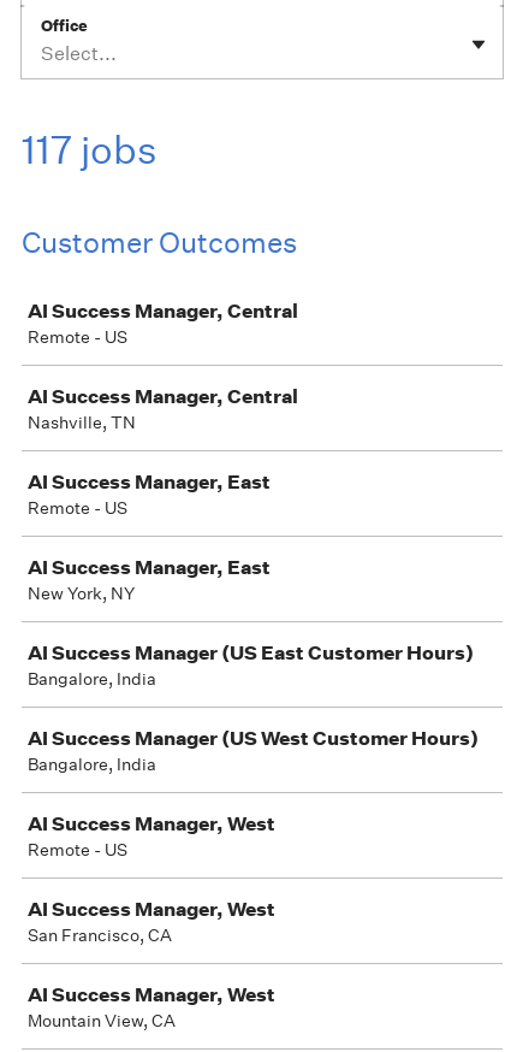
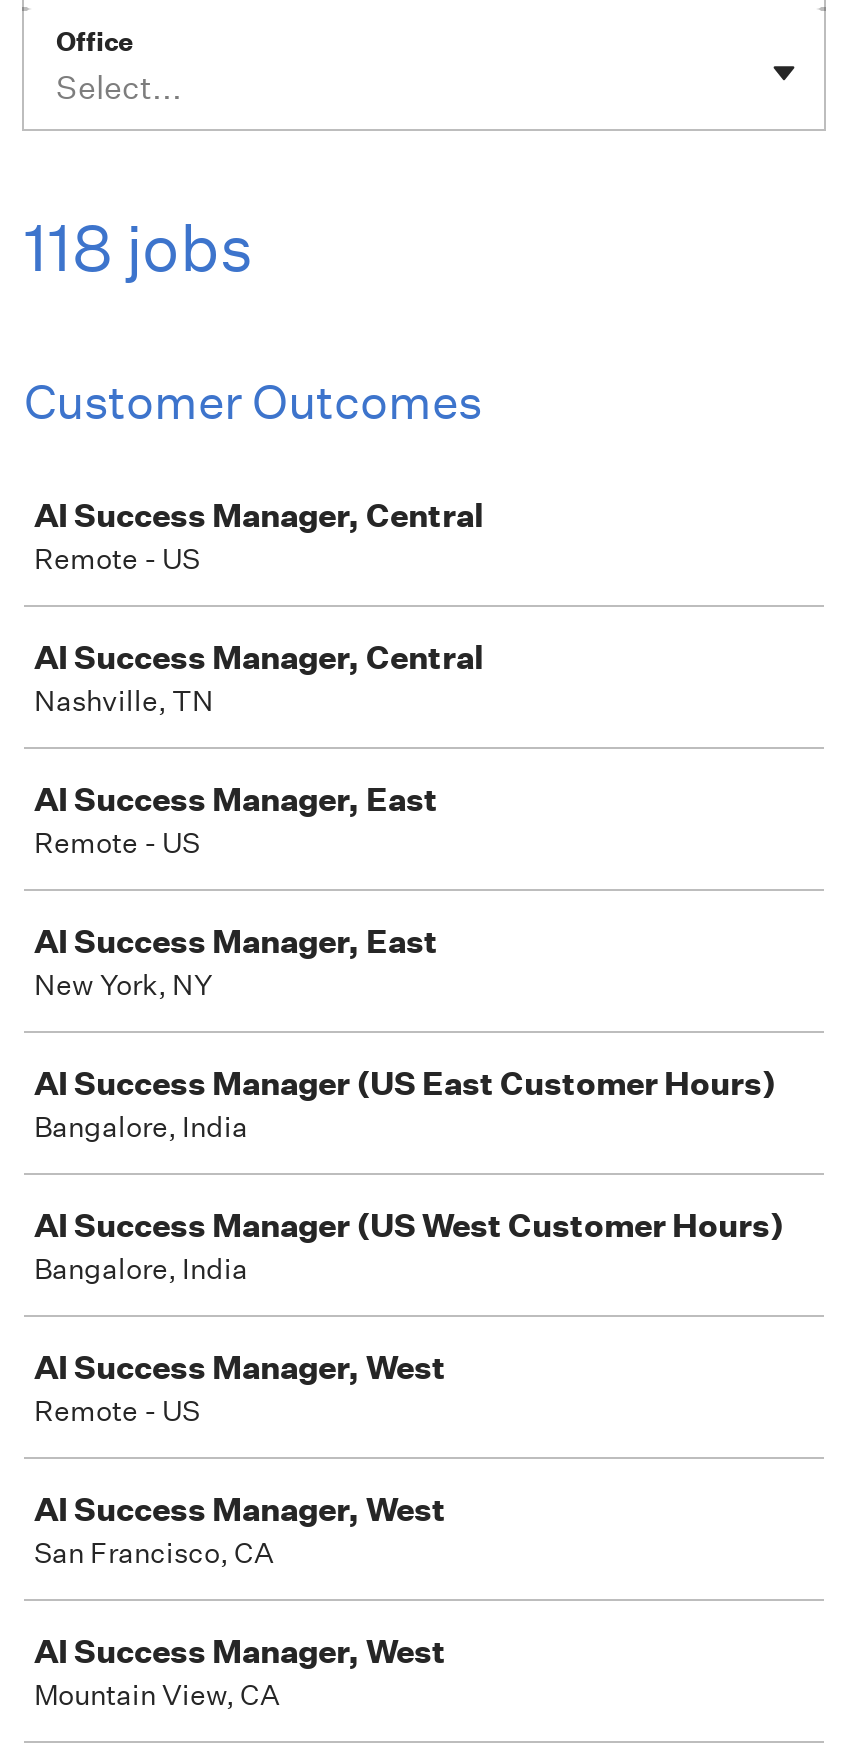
[22,126,158,173] 117 jobs -> [24,209,254,287] 118 jobs

